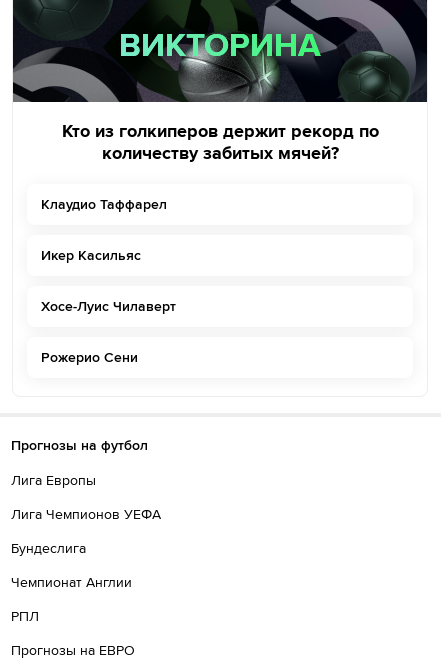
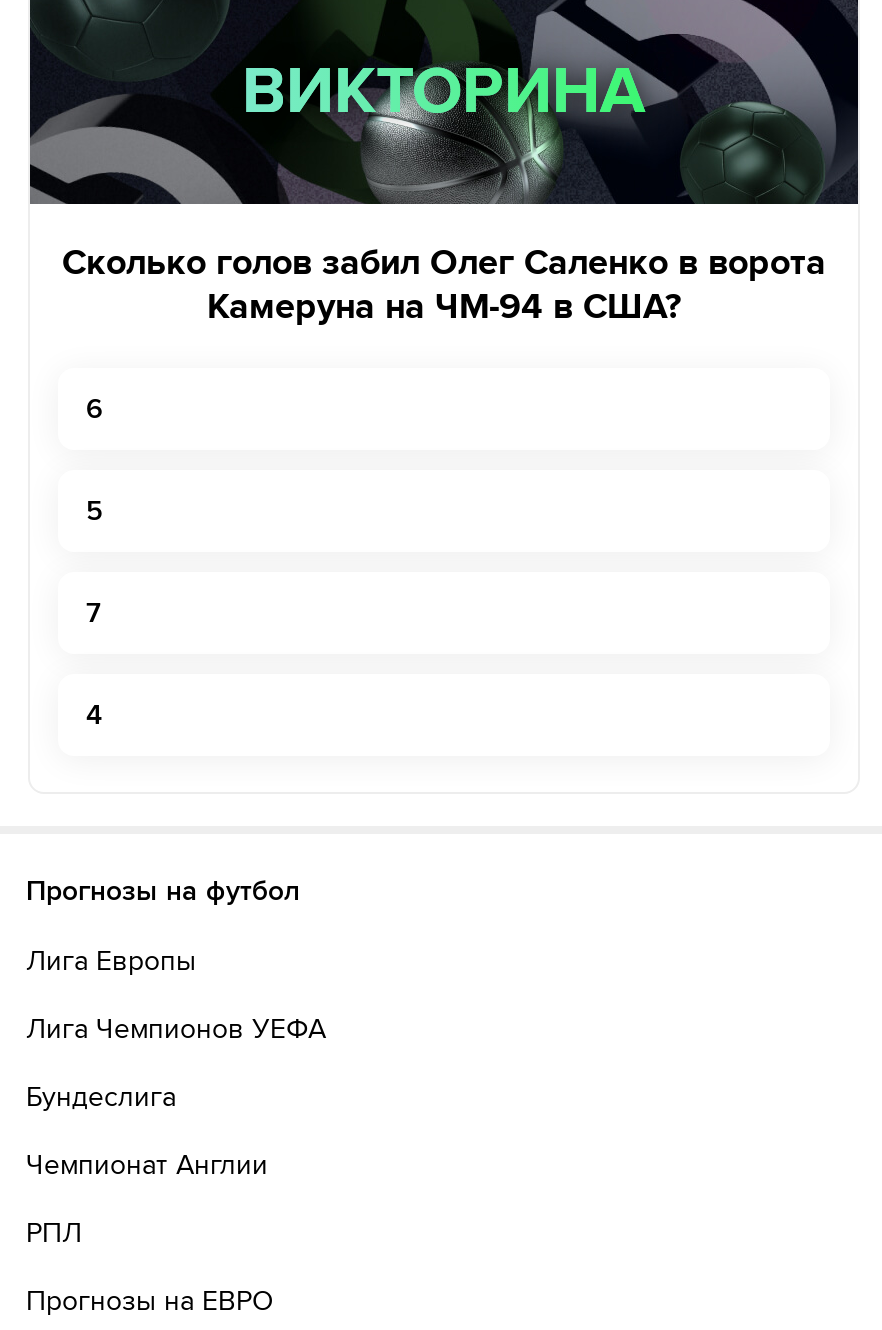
[61,120,378,164] Кто из голкиперов держит рекорд по | количеству забитых мячей? -> [62,240,826,328] Сколько голов забил Олег Саленко в ворота | Камеруна на ЧМ-94 в США?
[41,196,167,213] Клаудио Таффарел -> [86,392,102,426] 6
[41,247,141,264] Икер Касильяс -> [86,494,102,528] 5
[41,298,176,315] Хосе-Луис Чилаверт -> [86,596,100,630] 7
[41,349,138,366] Рожерио Сени -> [86,698,102,732] 4

